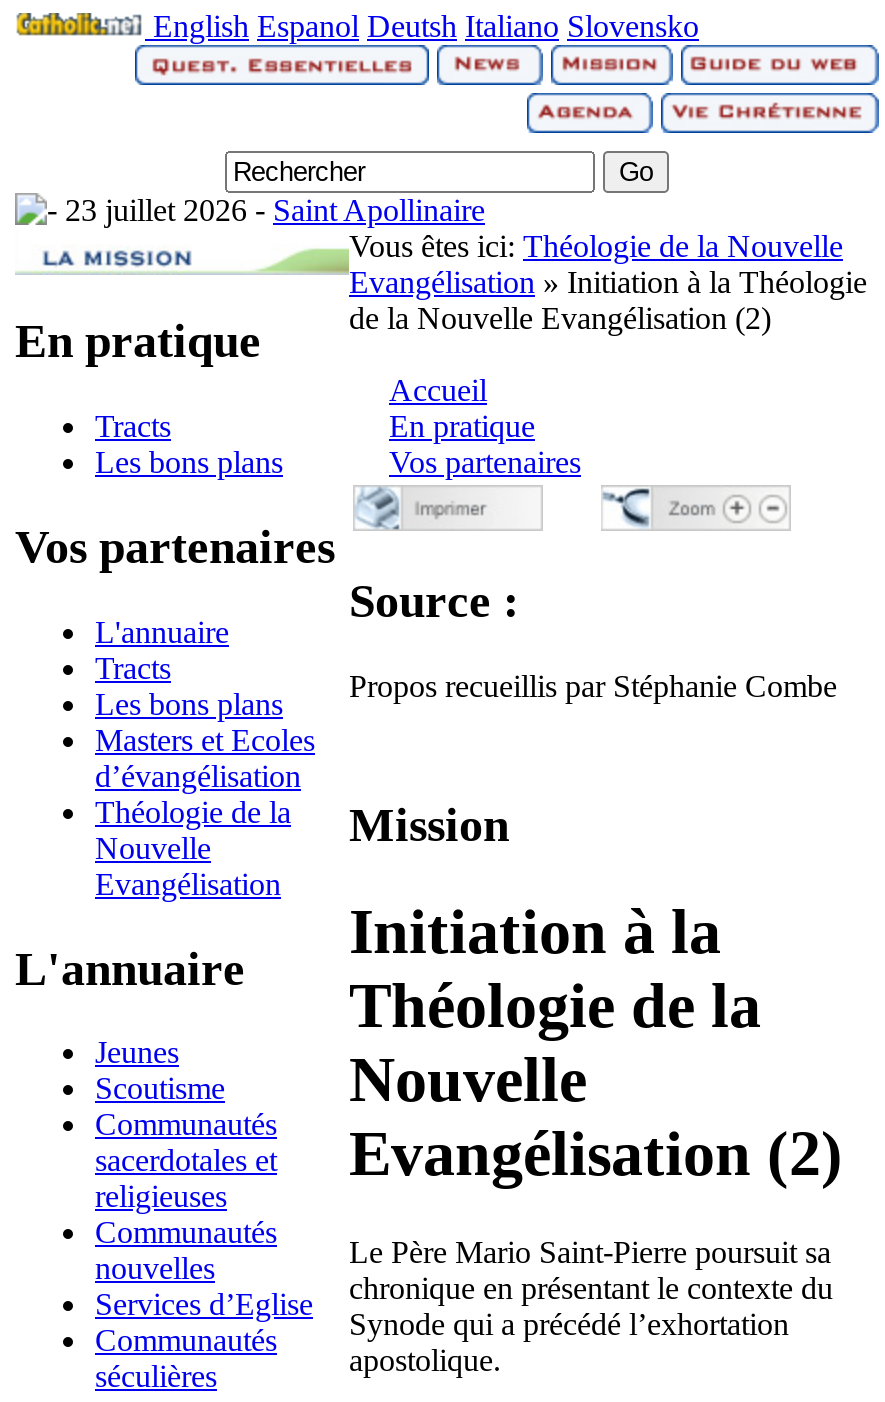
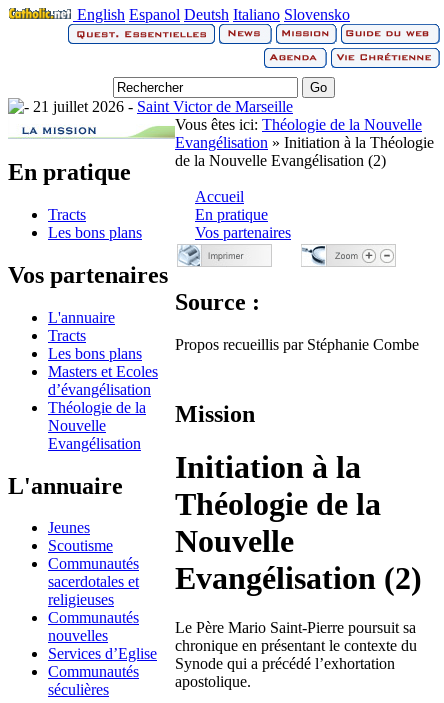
[57,193,485,227] 23 juillet 2026 -Saint Apollinaire -> [29,98,293,115] 21 juillet 2026 -Saint Victor de Marseille

